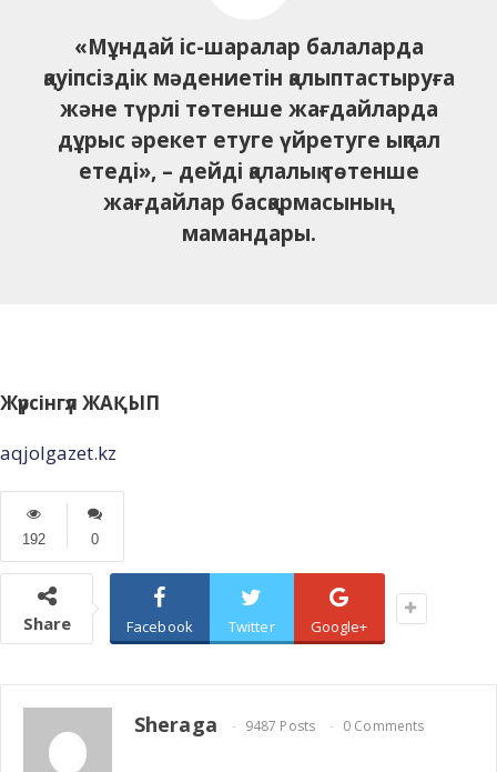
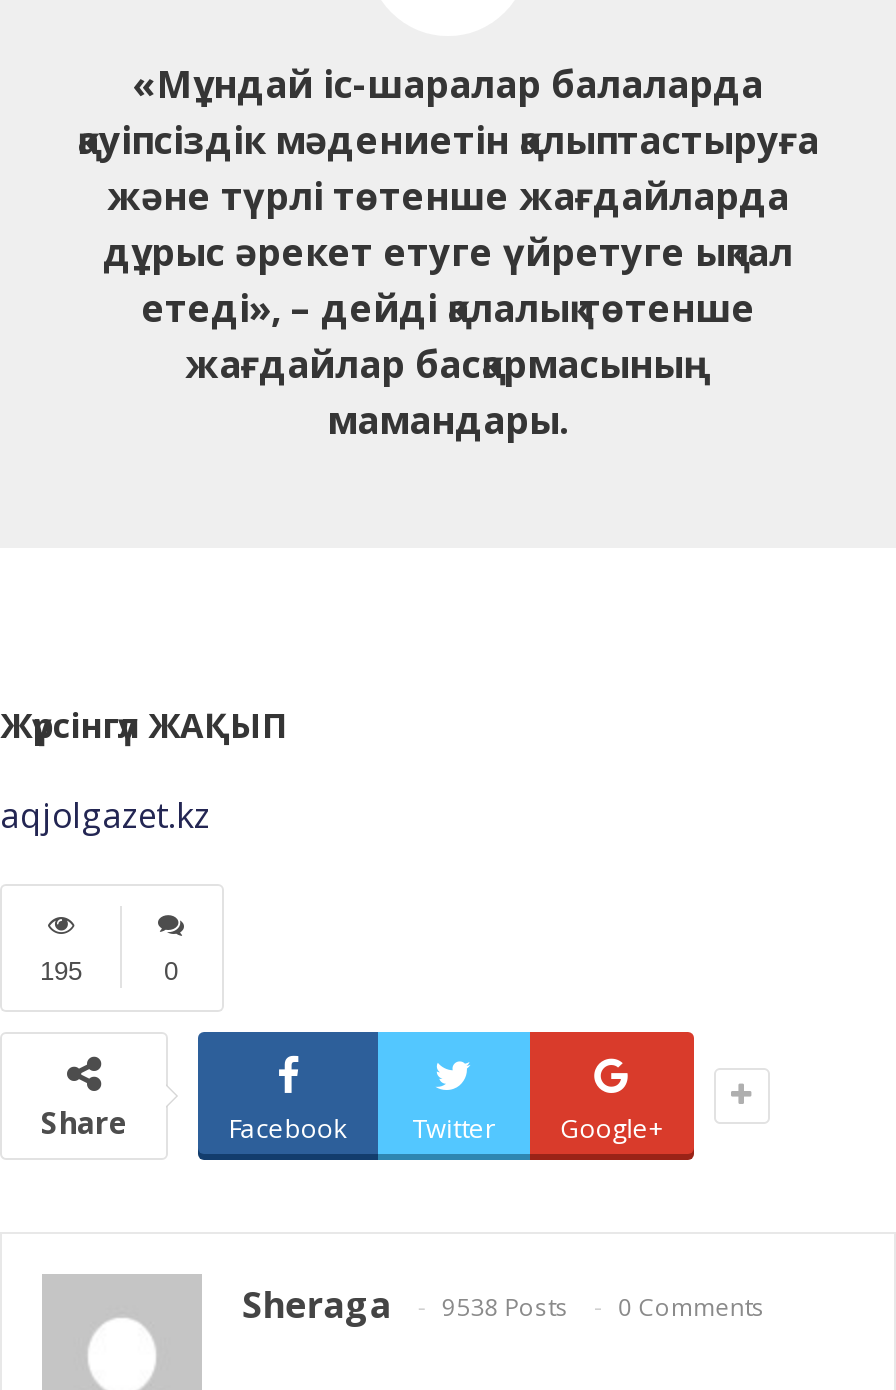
[22,531,45,548] 192 -> [40,956,82,986] 195
[134,711,424,737] Sheraga 9487 Posts 0 Comments -> [242,1280,764,1328] Sheraga 9538 Posts 0 Comments

